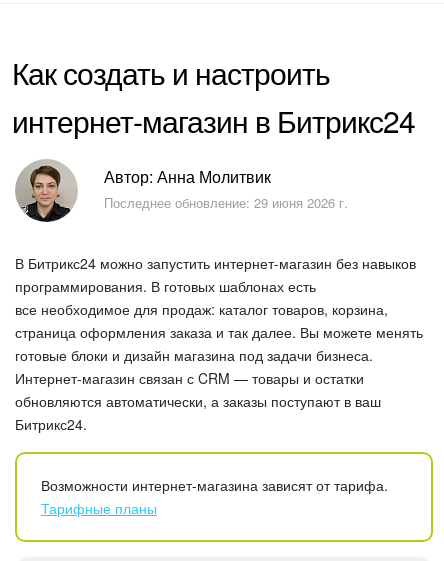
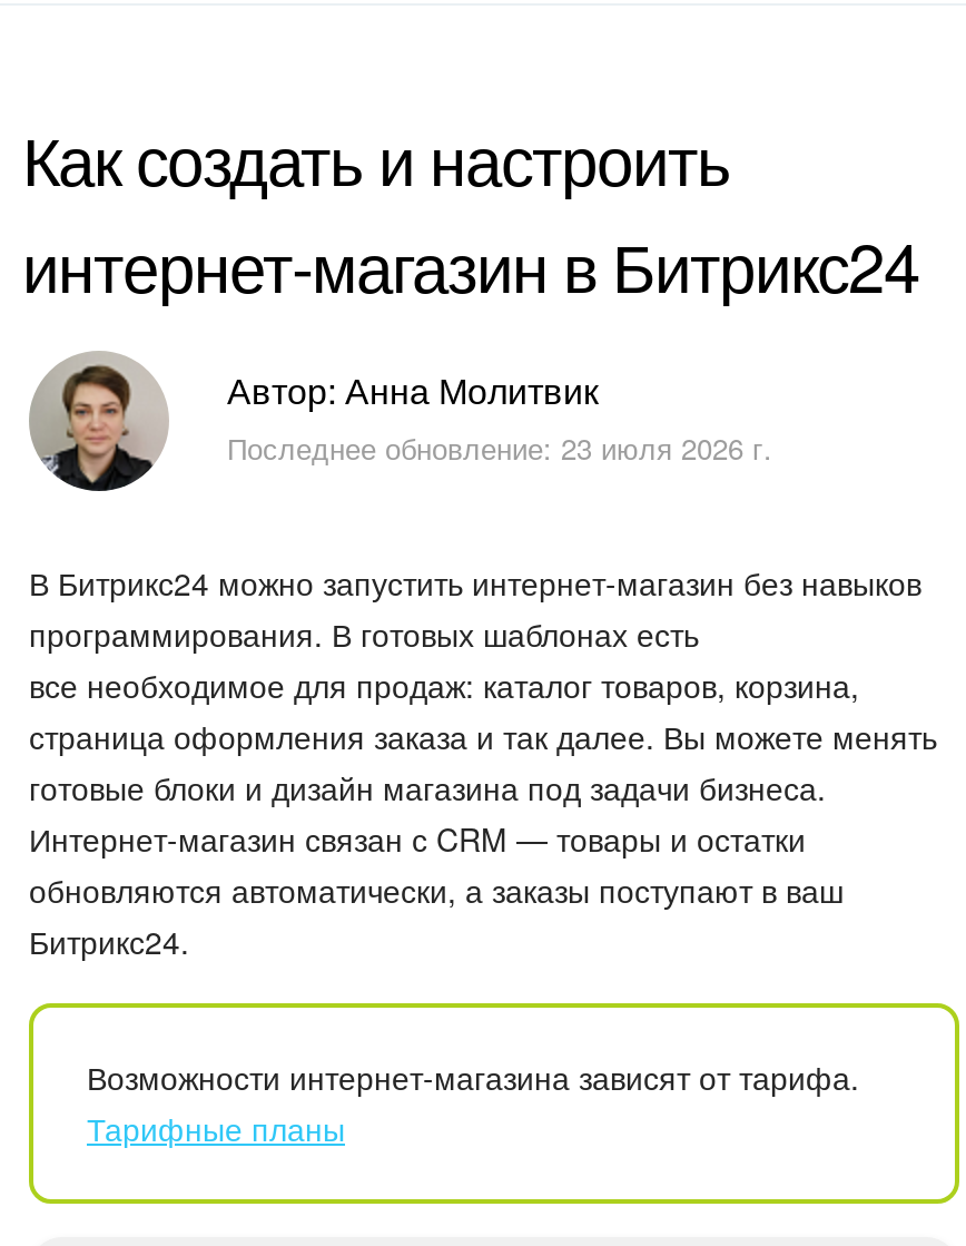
[104,193,348,212] Последнее обновление: 29 июня 2026 г. -> [227,427,772,469] Последнее обновление: 23 июля 2026 г.

